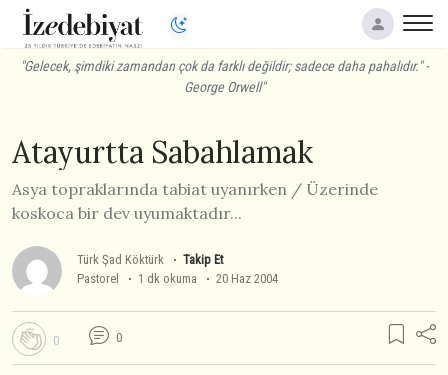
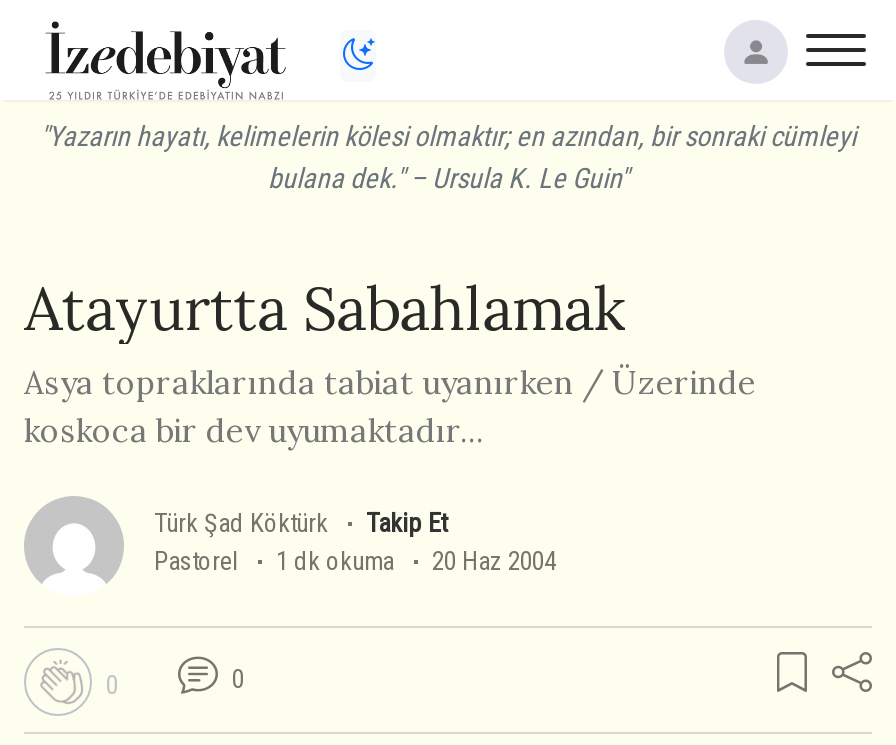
[20,58,428,95] "Gelecek, şimdiki zamandan çok da farklı değildir; sadece daha pahalıdır." - | George Orwell" -> [40,120,856,194] "Yazarın hayatı, kelimelerin kölesi olmaktır; en azından, bir sonraki cümleyi | bulana dek." – Ursula K. Le Guin"

